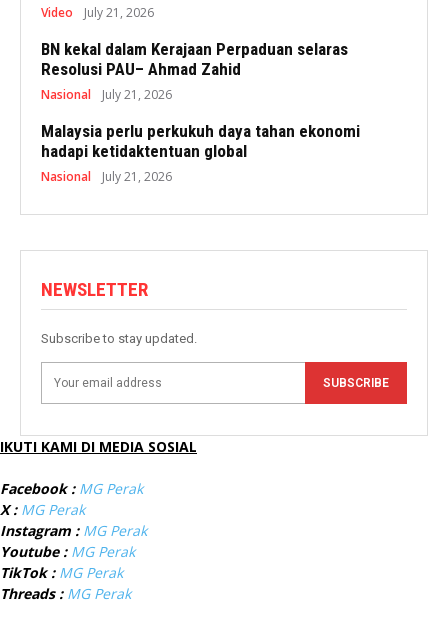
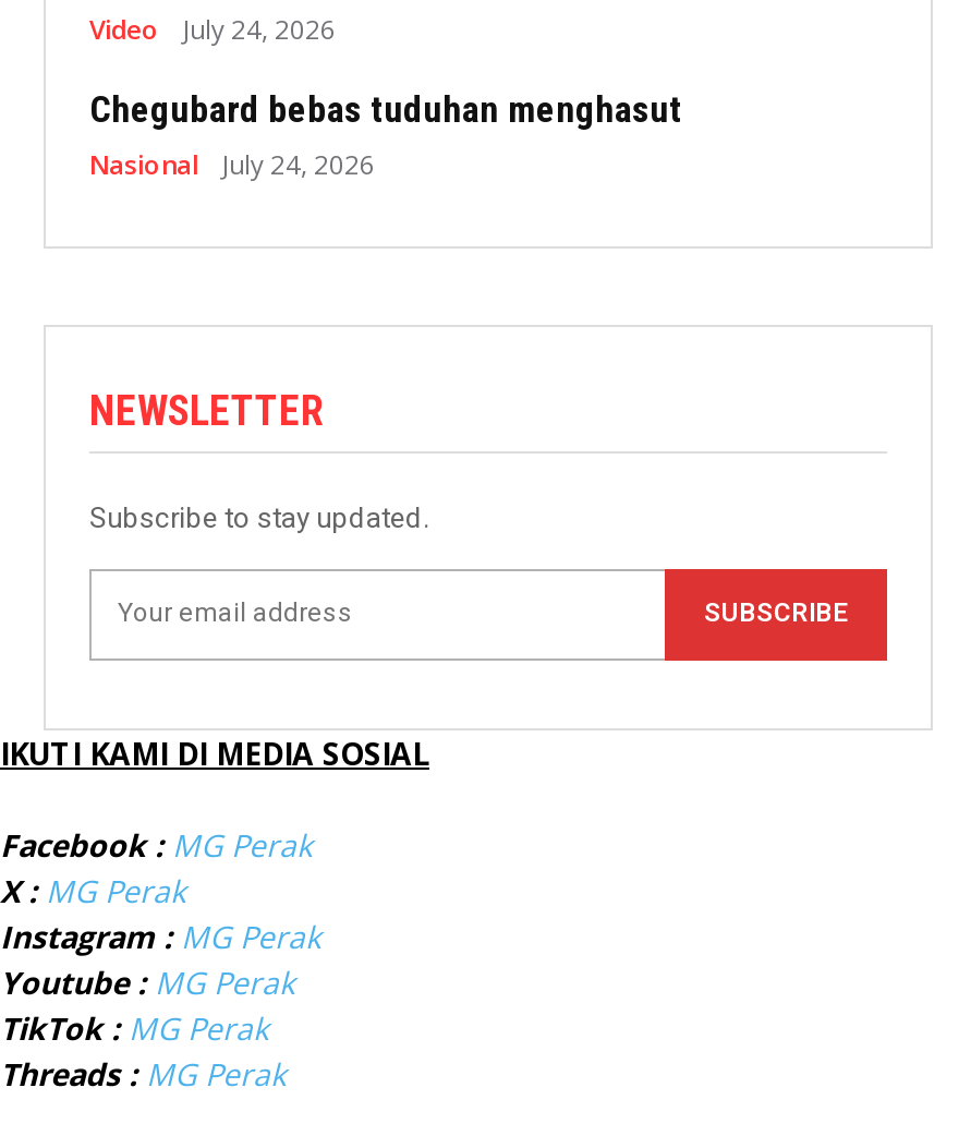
[41,4,154,21] Video July 21, 2026 -> [89,10,336,47] Video July 24, 2026
[41,39,348,79] BN kekal dalam Kerajaan Perpaduan selaras | Resolusi PAU– Ahmad Zahid -> [89,86,682,130] Chegubard bebas tuduhan menghasut
[41,86,360,185] July 21, 2026 | Malaysia perlu perkukuh daya tahan ekonomi | hadapi ketidaktentuan global | Nasional | July 21, 2026 -> [222,145,375,182] July 24, 2026

